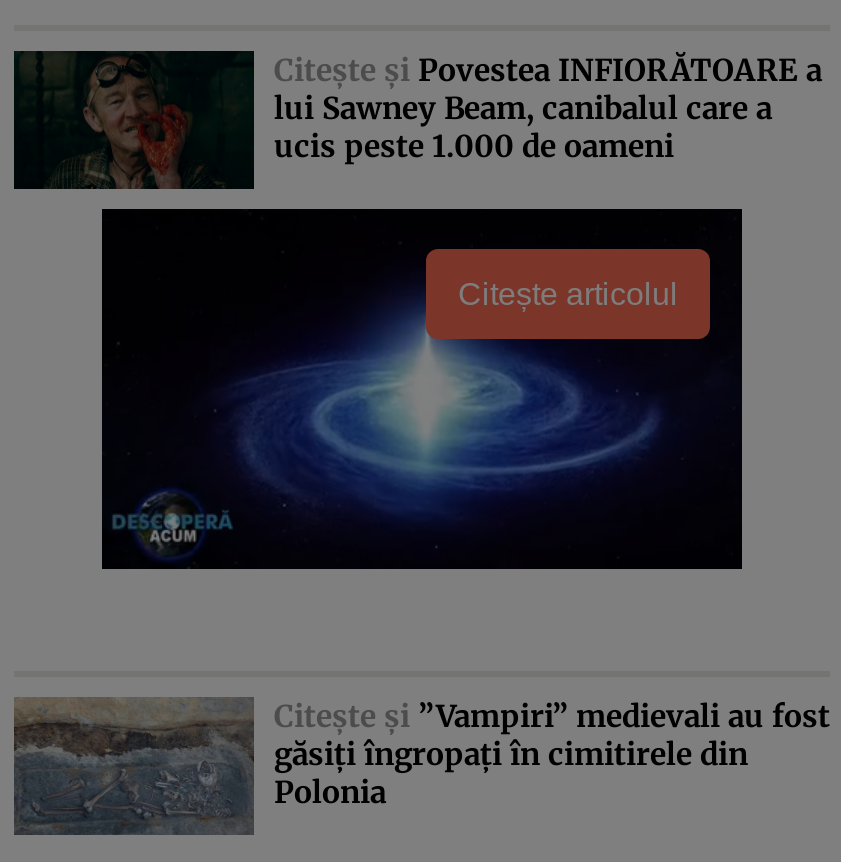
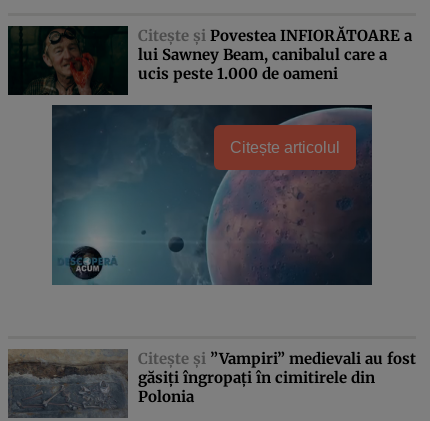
[100,207,744,571] [image] -> [51,104,373,286] [image]

